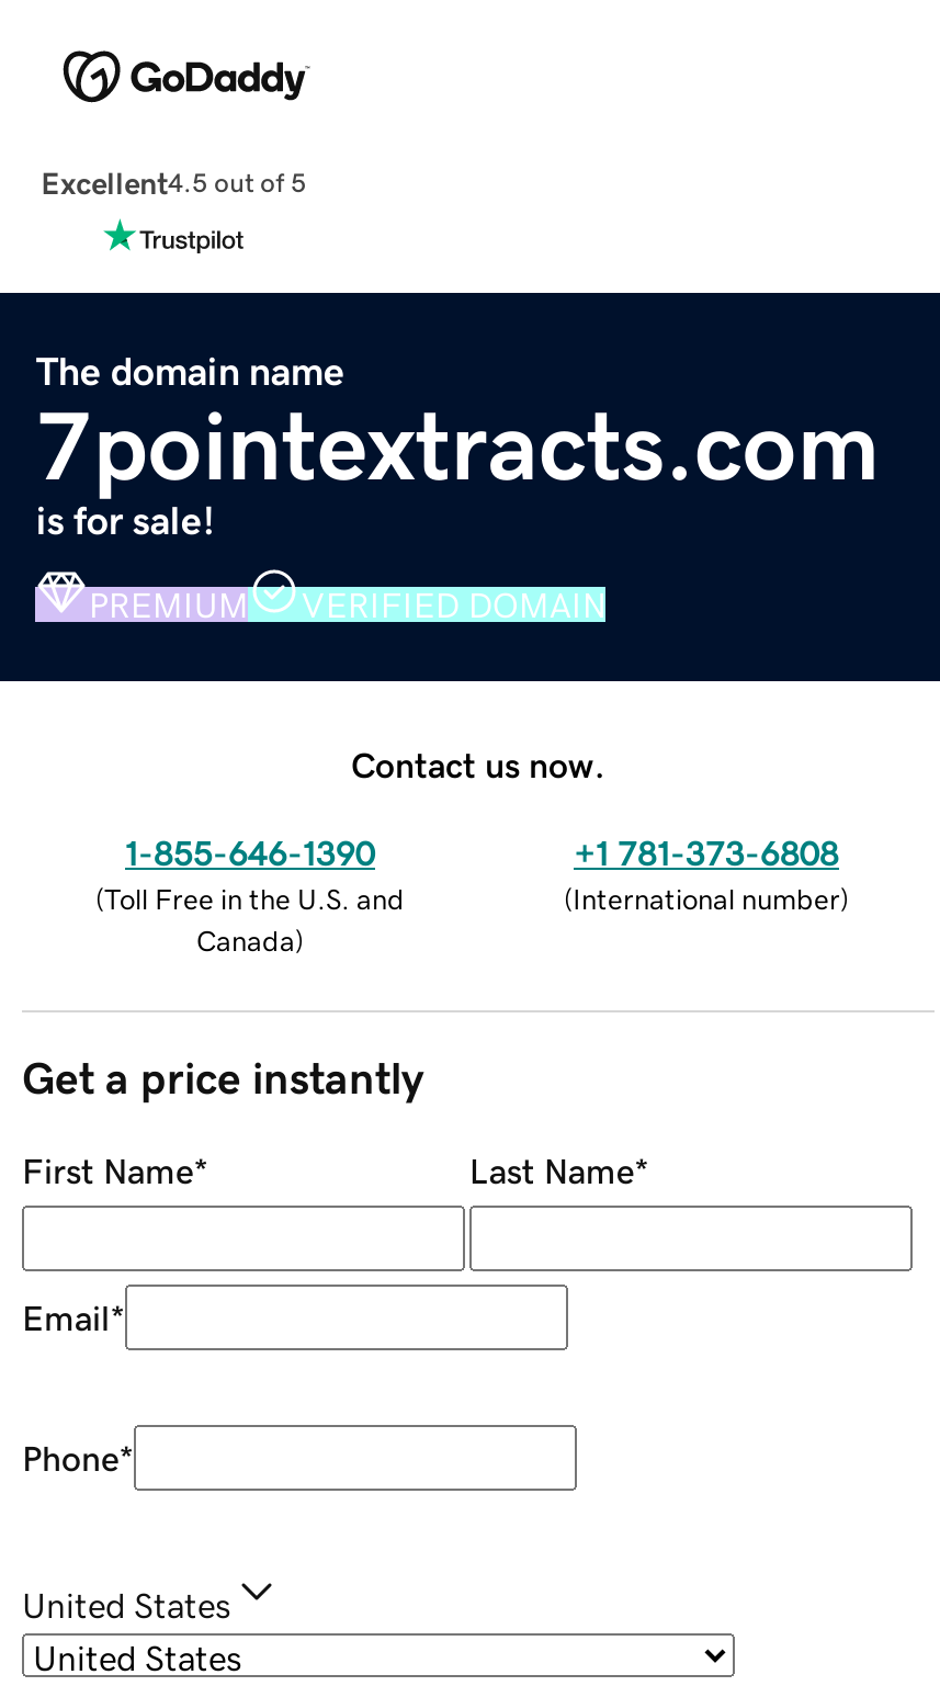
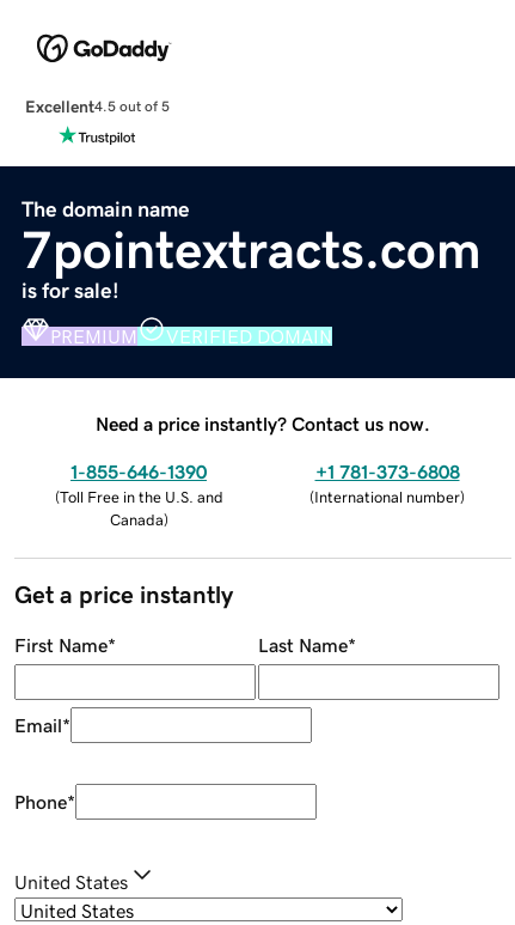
[351,746,605,781] Contact us now. -> [96,414,430,433] Need a price instantly? Contact us now.

